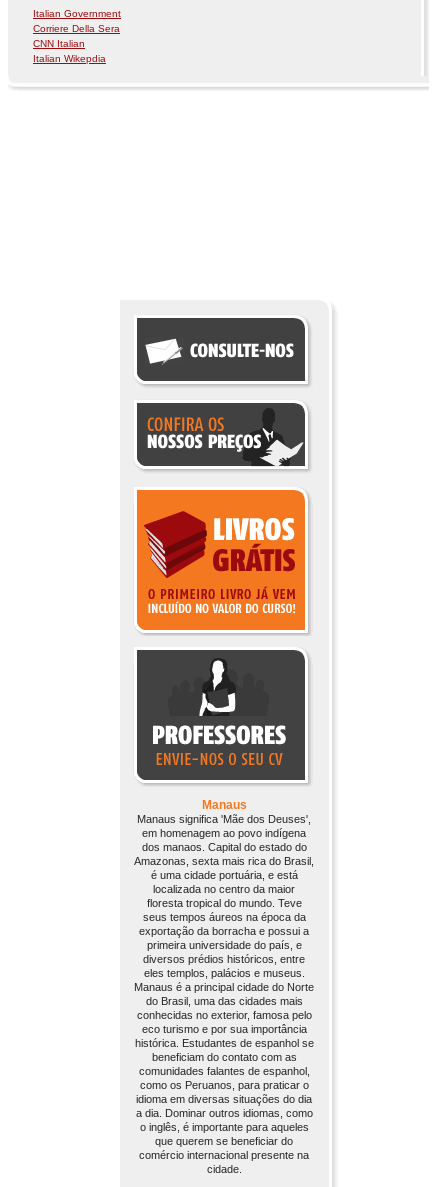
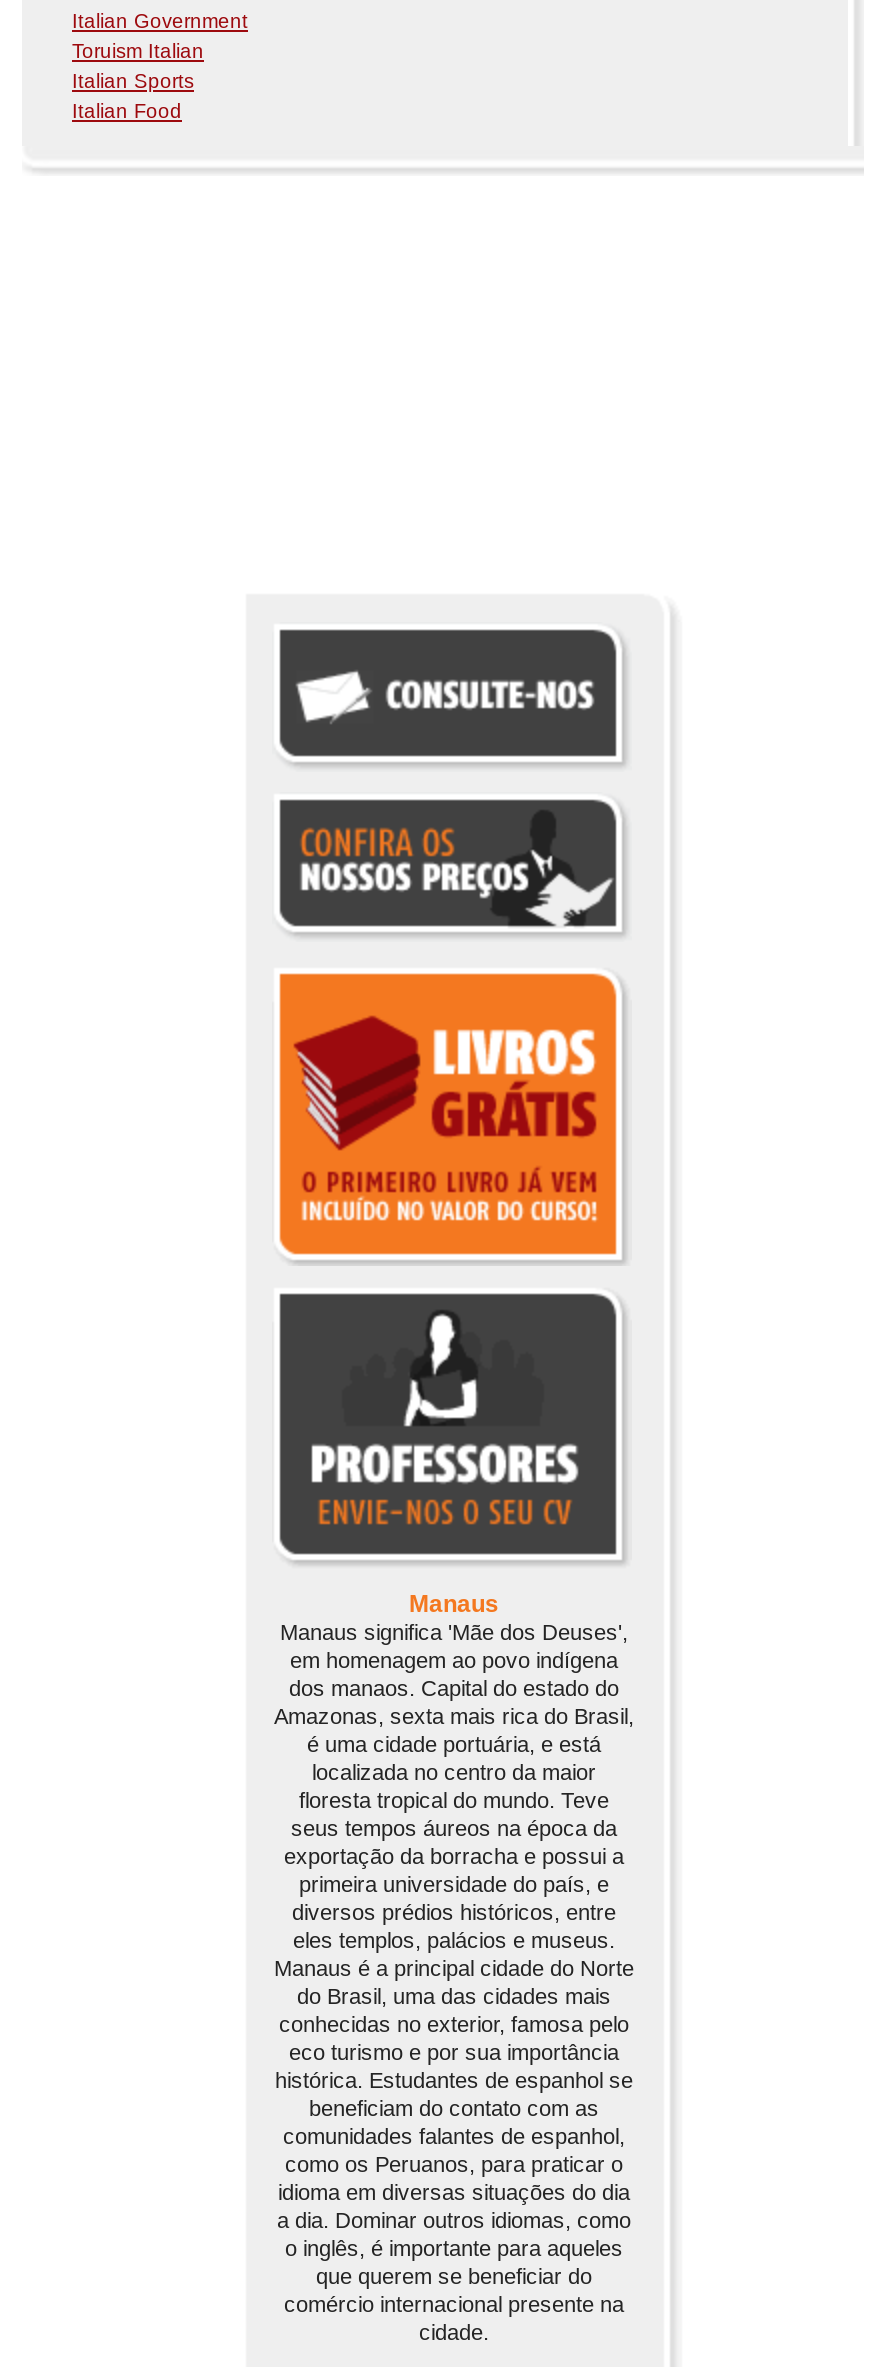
[33,23,120,64] Corriere Della Sera | CNN Italian | Italian Wikepdia -> [72,41,204,123] Toruism Italian | Italian Sports | Italian Food

